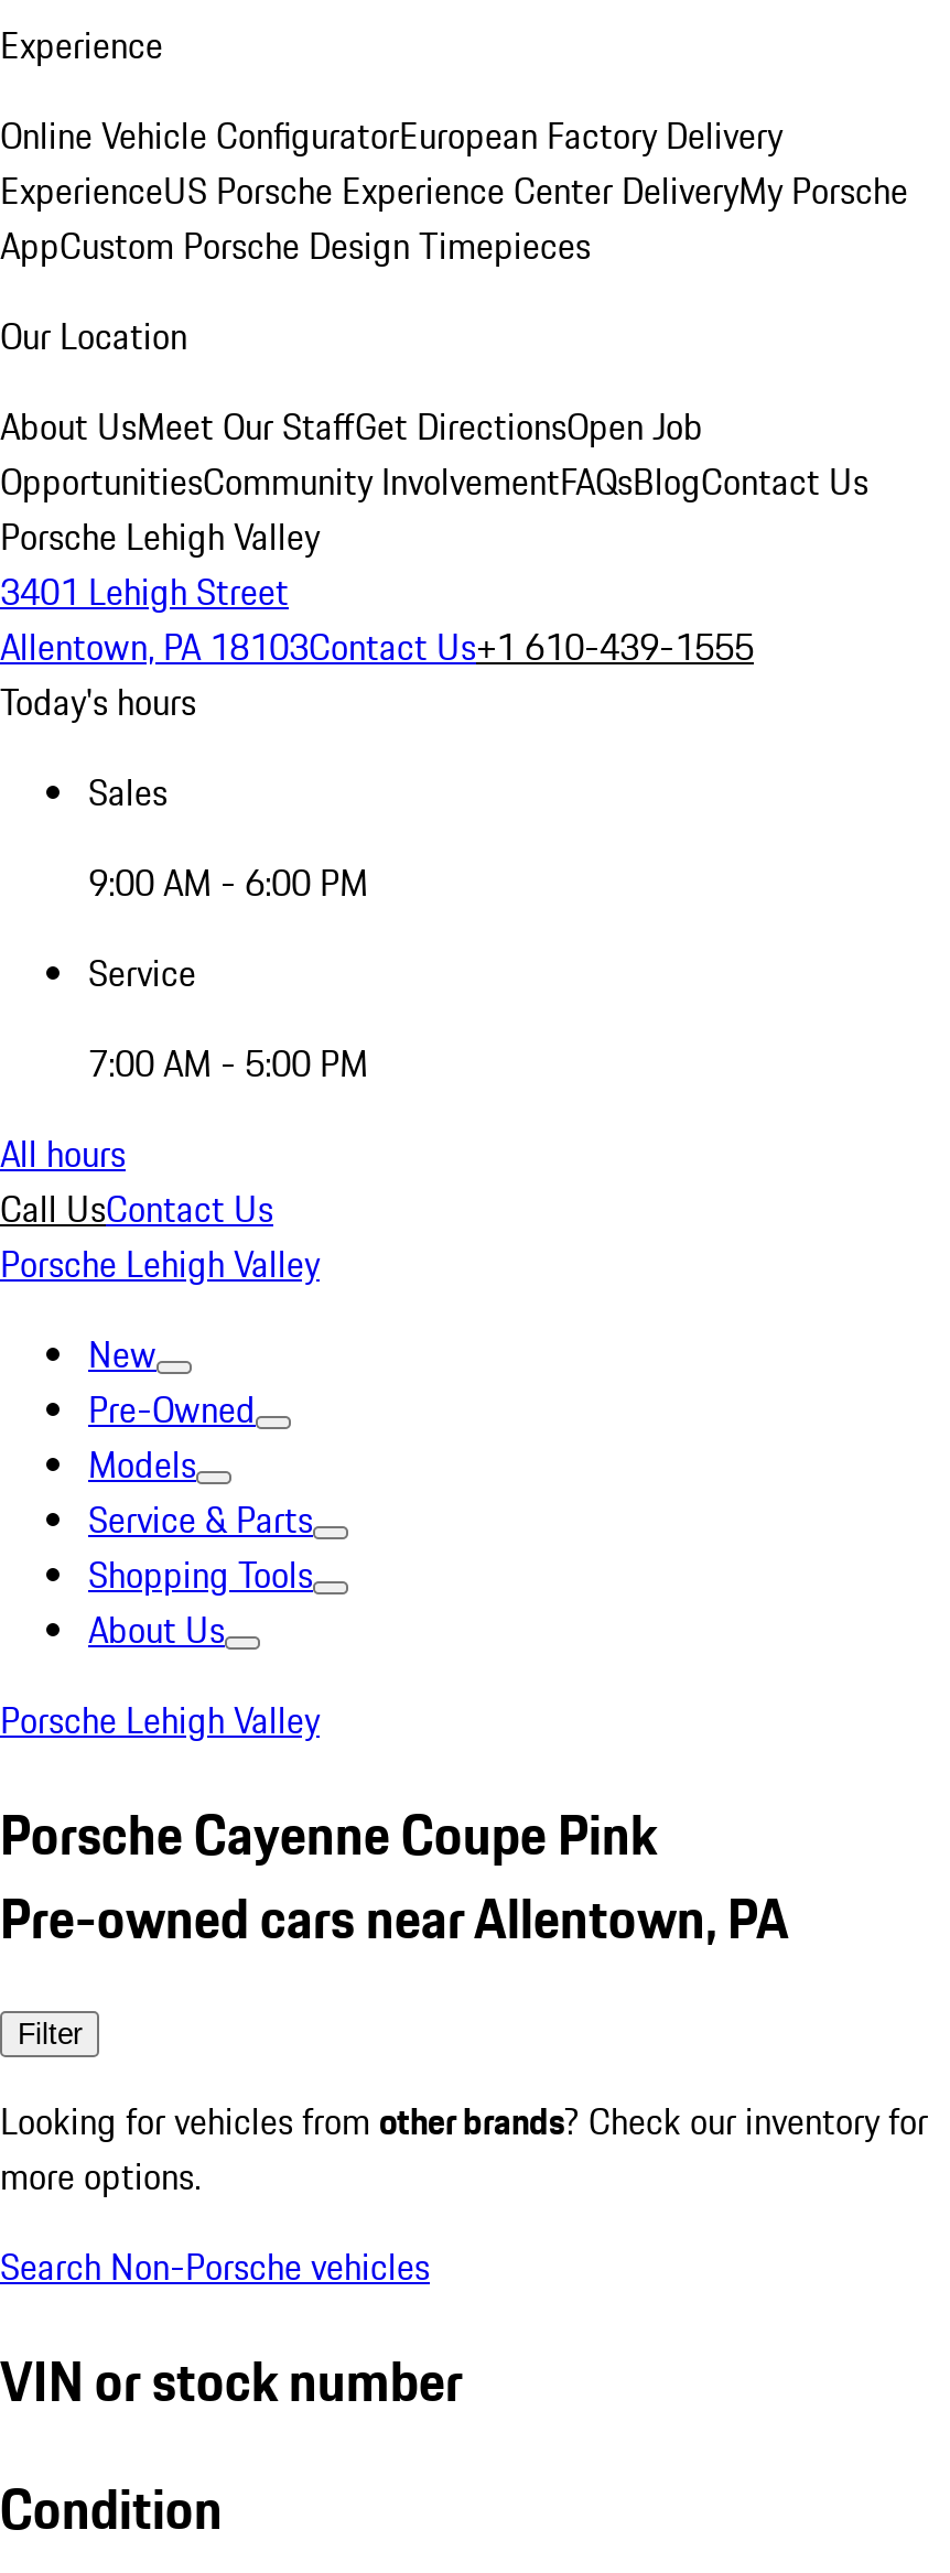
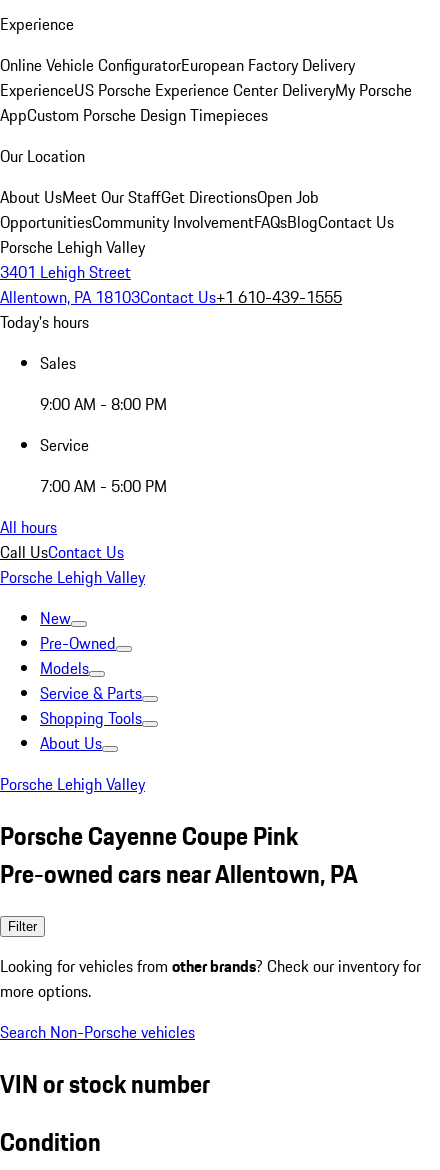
[88,856,368,909] 9:00 AM - 6:00 PM -> [40,392,167,416] 9:00 AM - 8:00 PM

